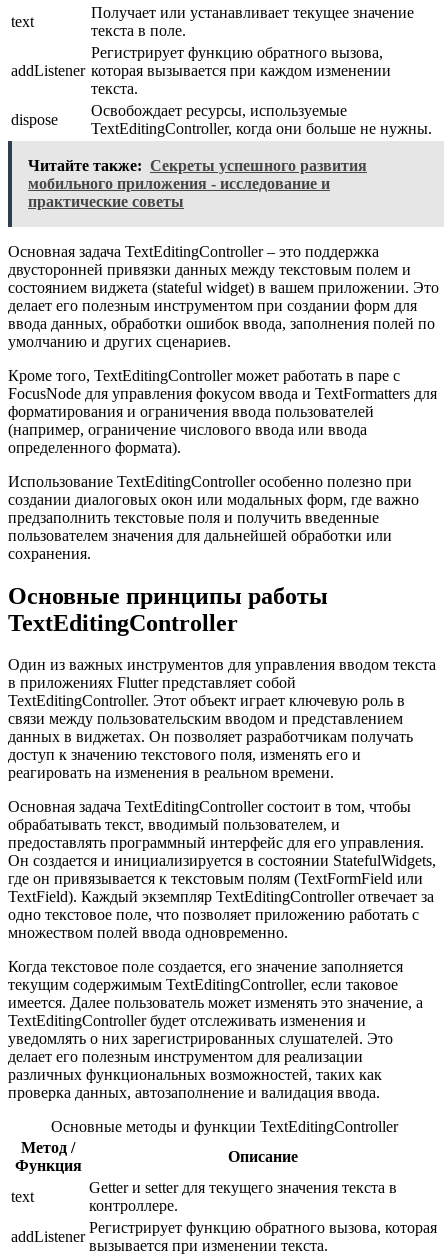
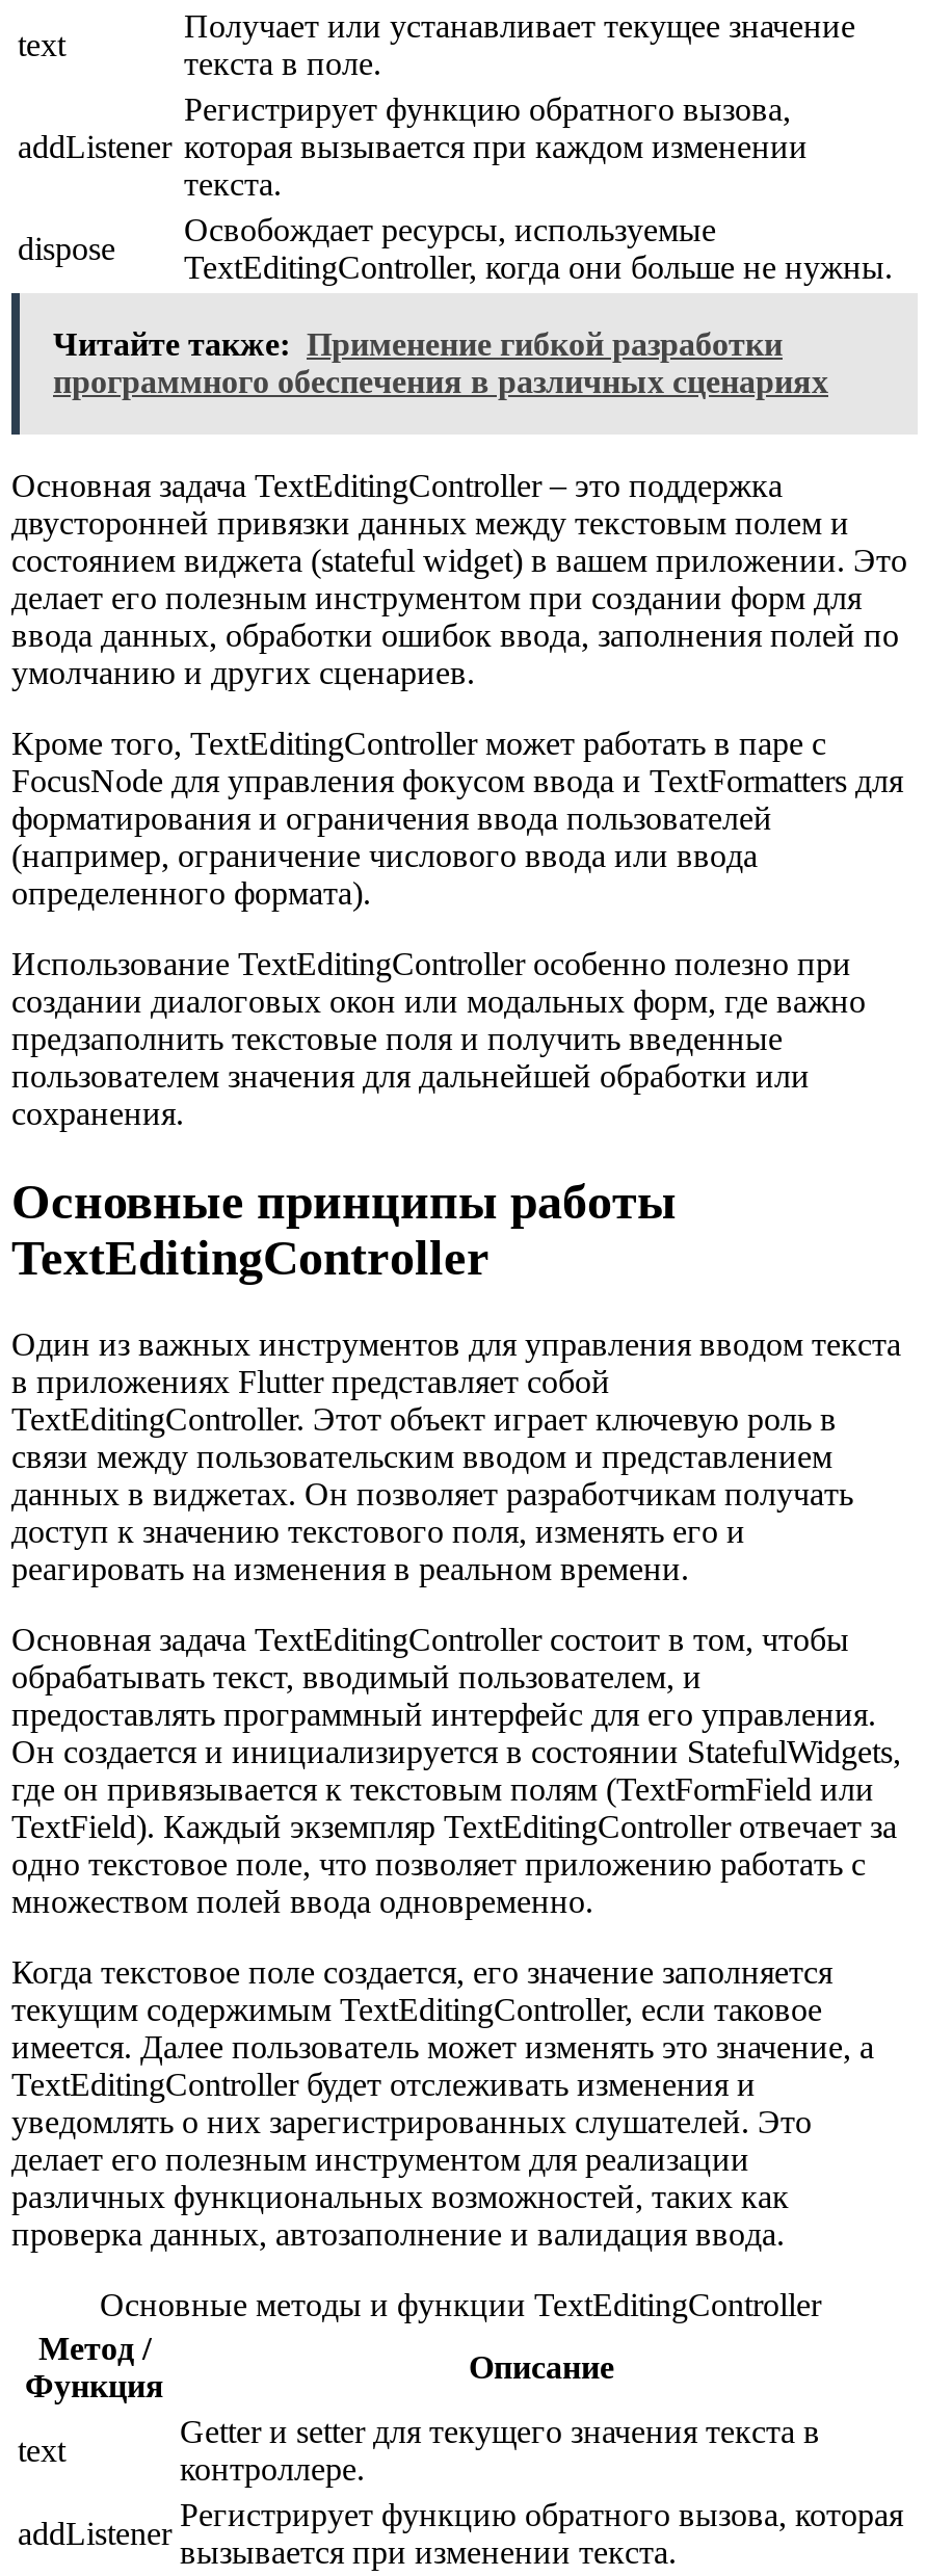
[28,157,367,210] Читайте также: Секреты успешного развития | мобильного приложения - исследование и | практические советы -> [53,326,828,398] Читайте также: Применение гибкой разработки | программного обеспечения в различных сценариях

